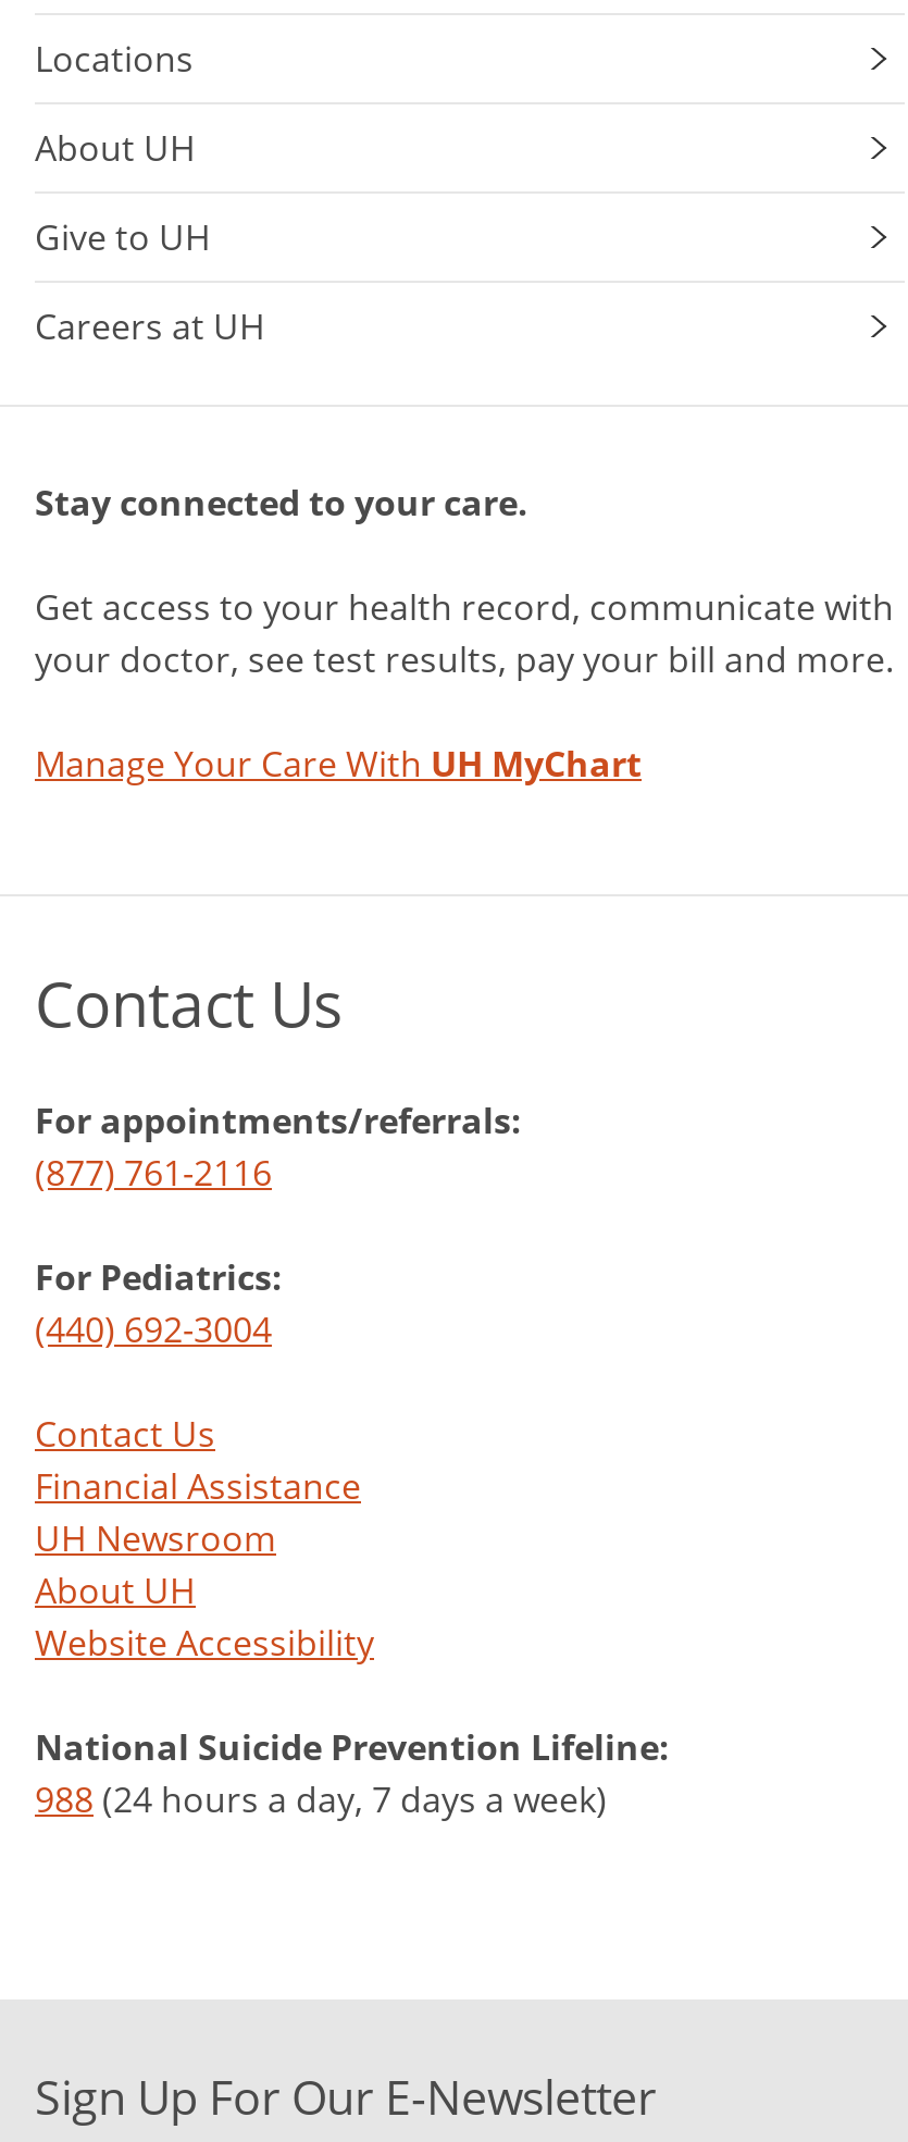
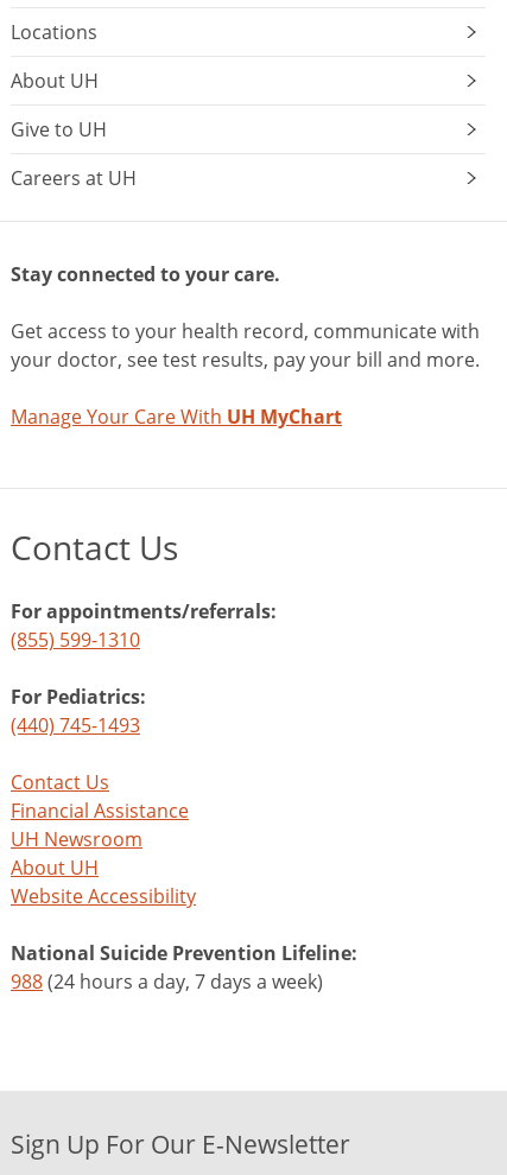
[35,1148,272,1193] (877) 761-2116 -> [11,626,140,651] (855) 599-1310
[35,1304,272,1350] (440) 692-3004 -> [11,712,140,736] (440) 745-1493

